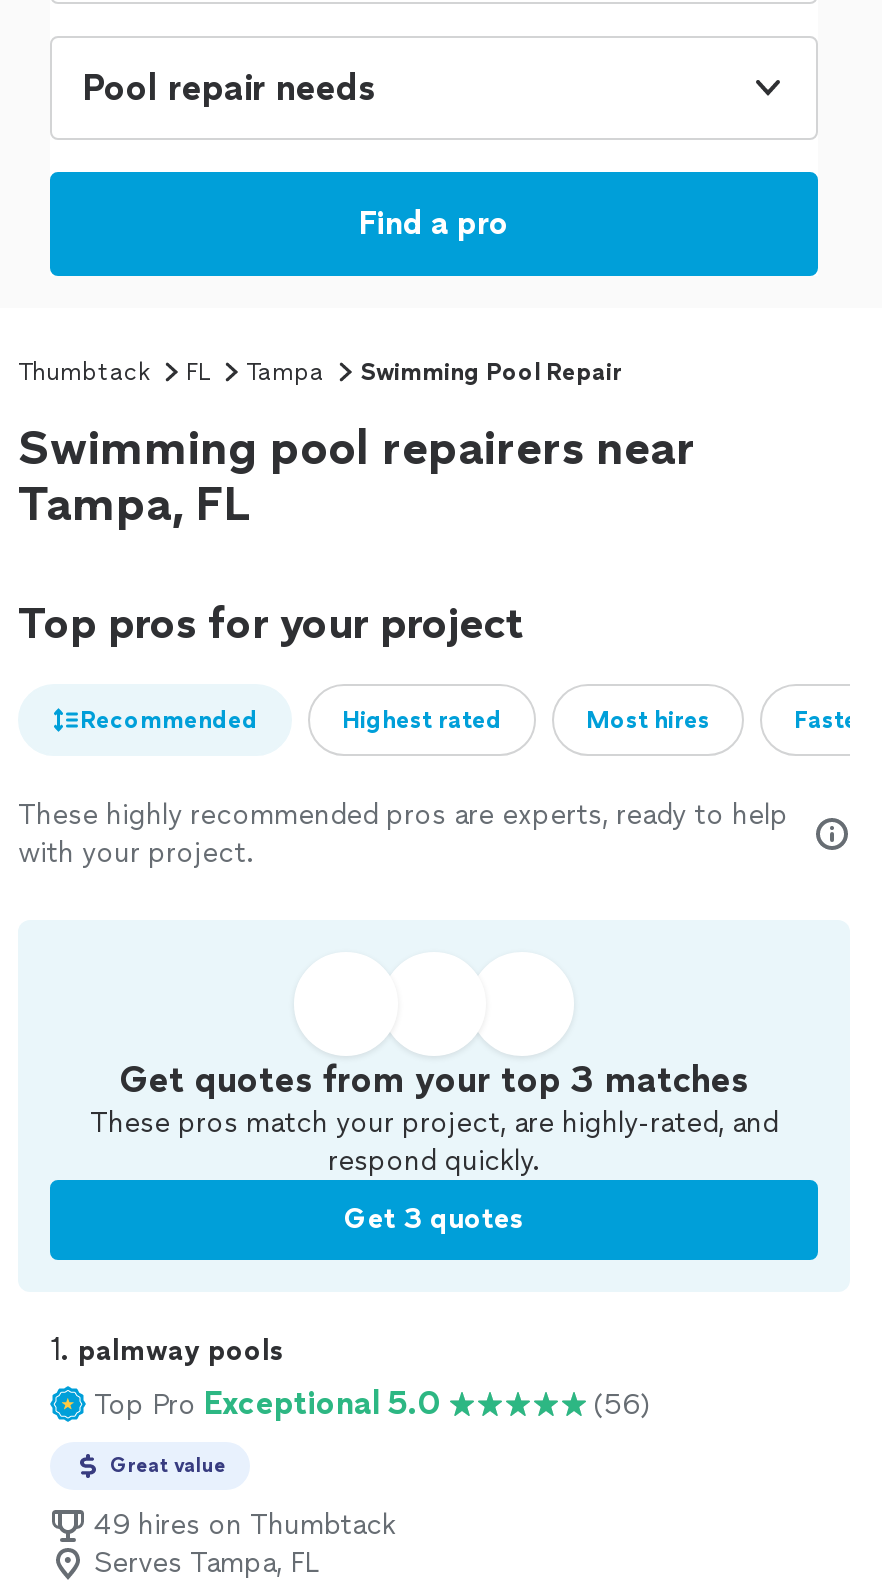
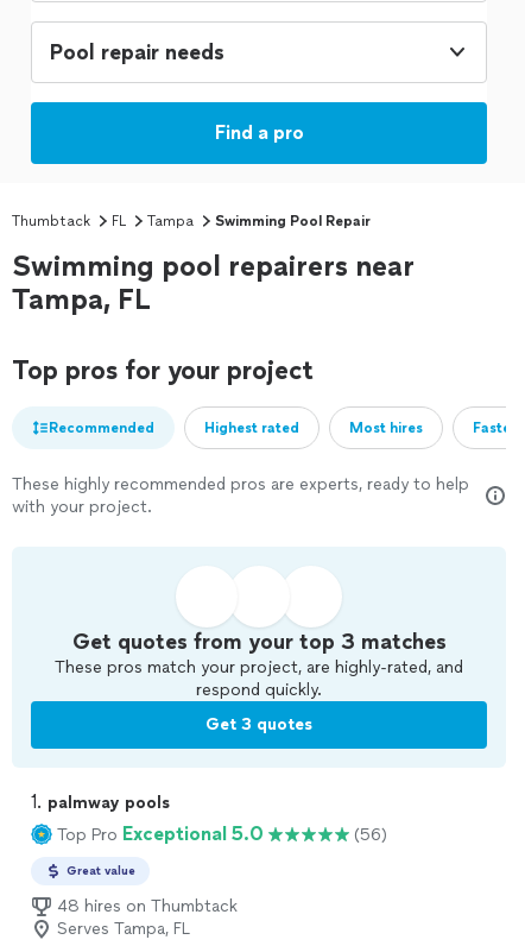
[94,1508,396,1542] 49 hires on Thumbtack -> [57,896,238,916] 48 hires on Thumbtack

